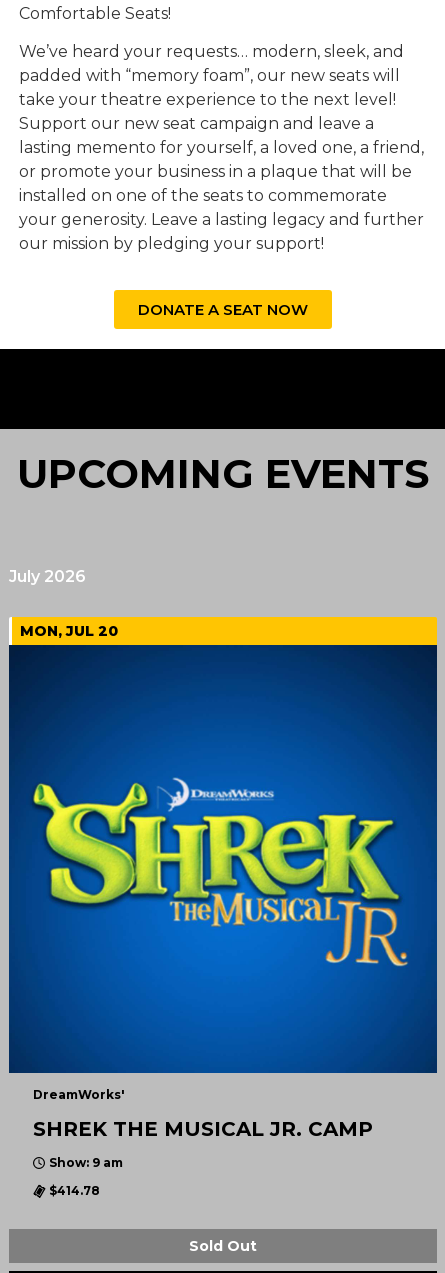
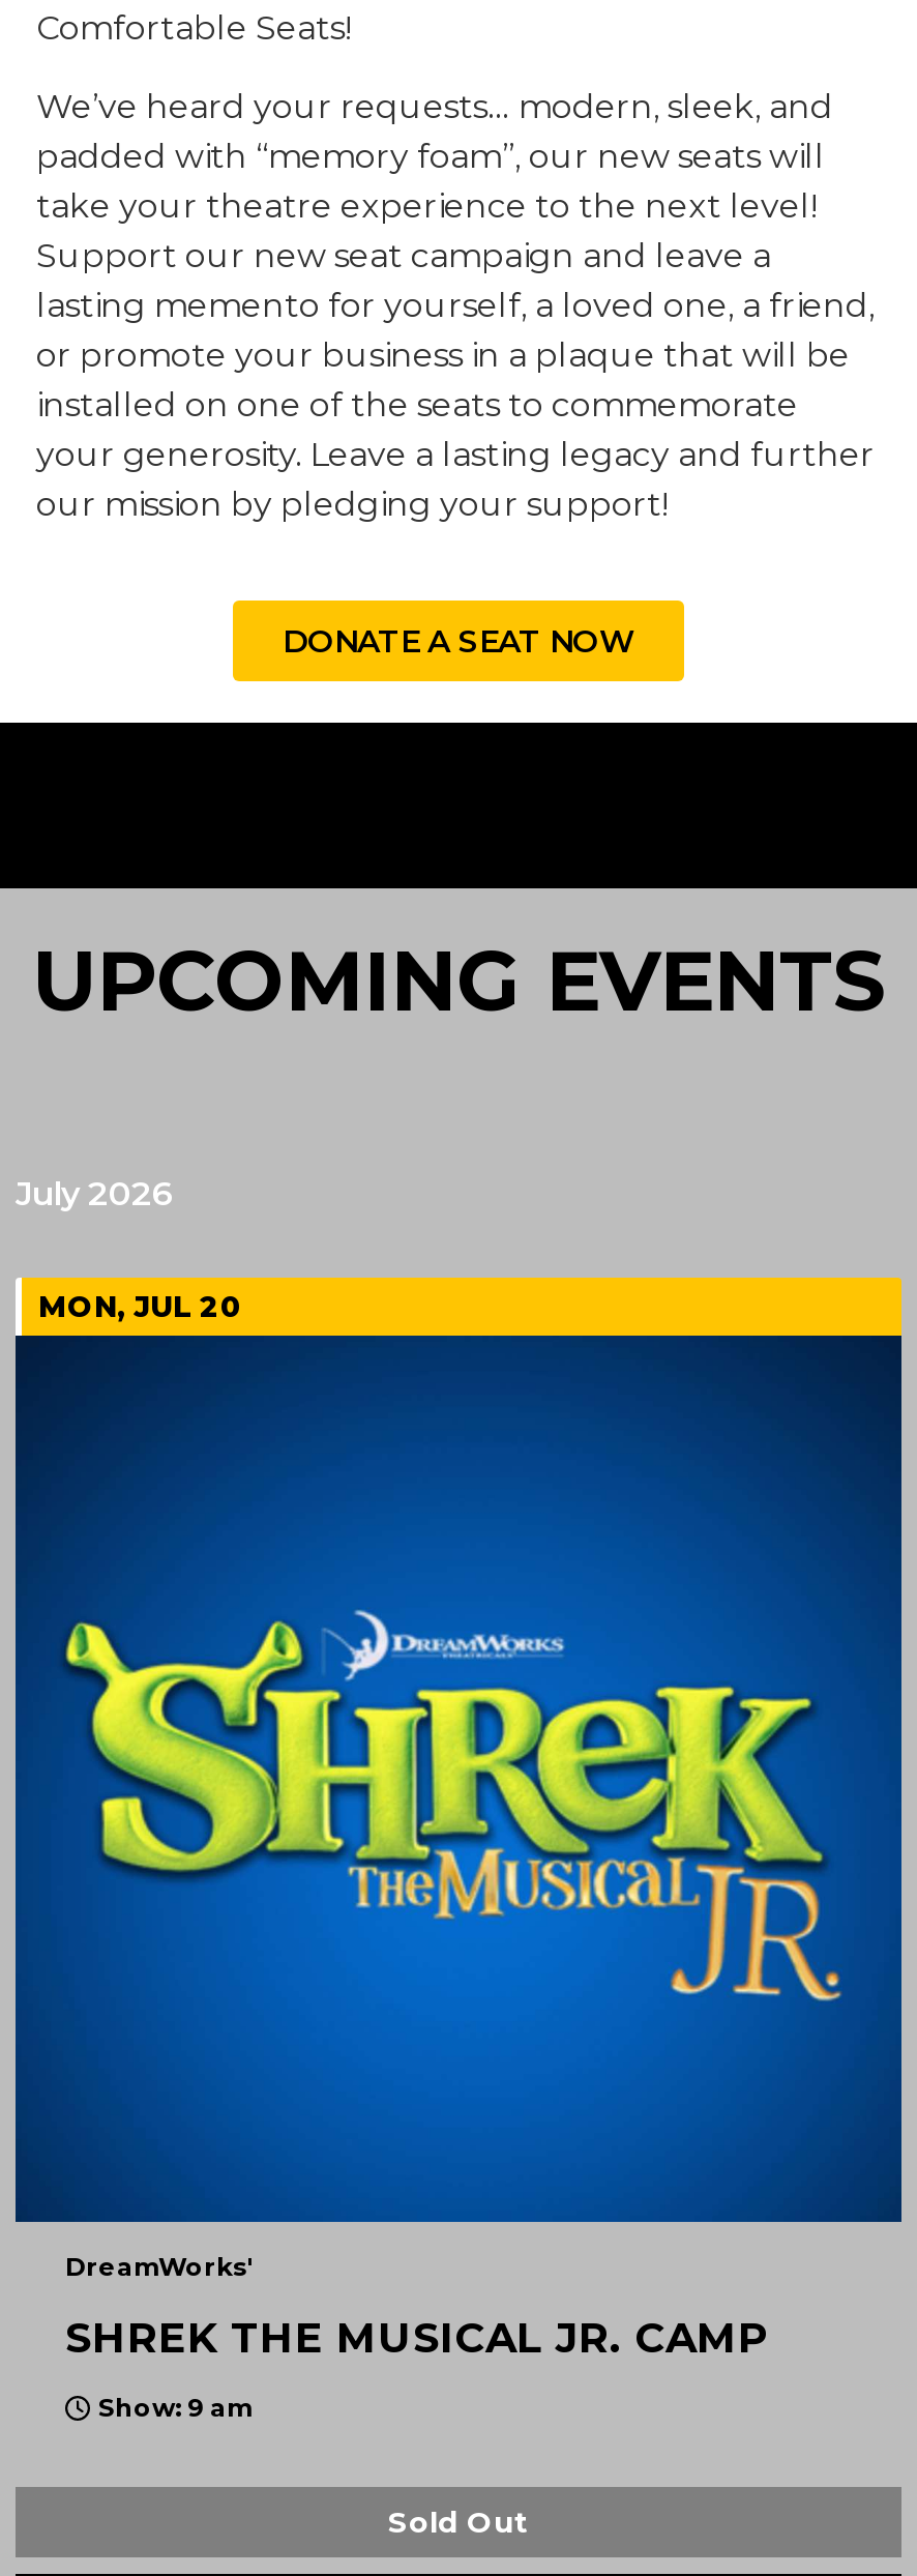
[49,1183,100,1198] $414.78 -> none

